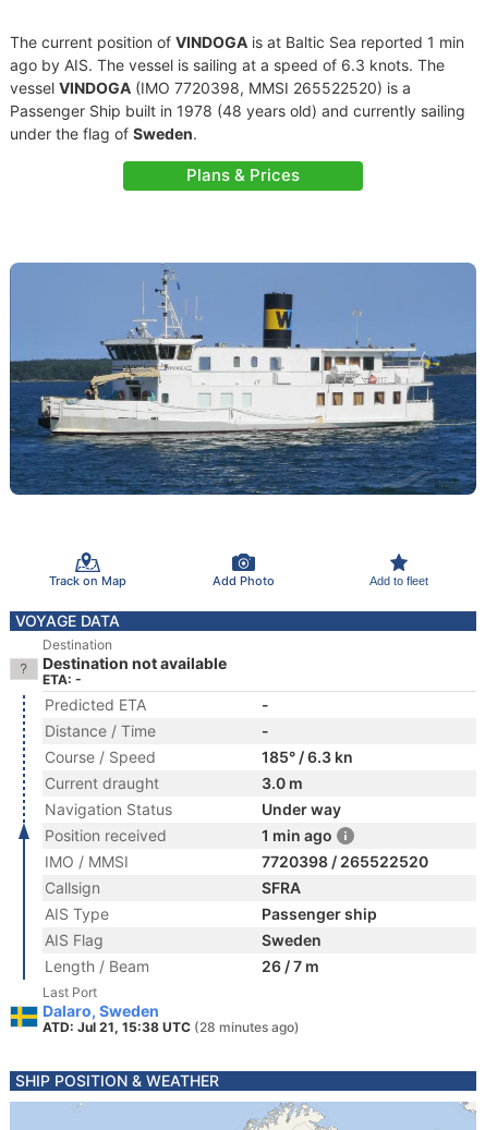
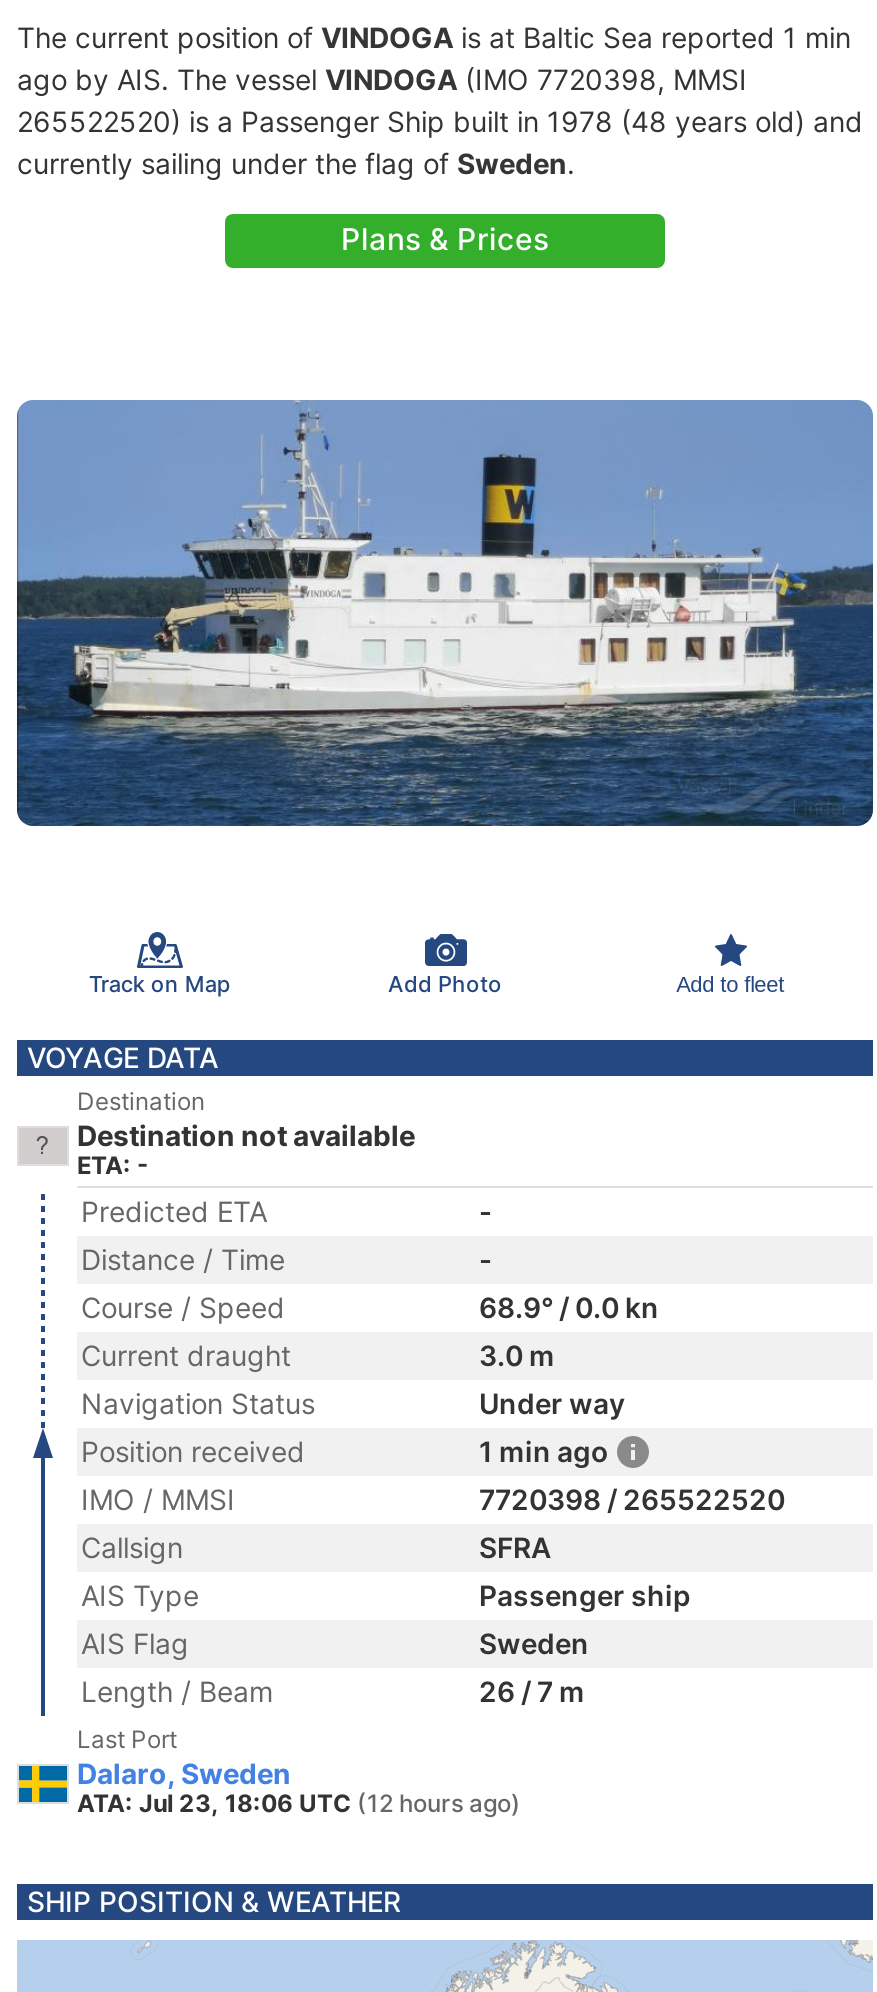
[10,56,465,143] ago by AIS. The vessel is sailing at a speed of 6.3 knots. The | vessel VINDOGA (IMO 7720398, MMSI 265522520) is a | Passenger Ship built in 1978 (48 years old) and currently sailing | under the flag of Sweden. -> [17,62,863,180] ago by AIS. The vessel VINDOGA (IMO 7720398, MMSI | 265522520) is a Passenger Ship built in 1978 (48 years old) and | currently sailing under the flag of Sweden.
[262,748,353,766] 185° / 6.3 kn -> [479,1290,659,1324] 68.9° / 0.0 kn
[43,1019,300,1035] ATD: Jul 21, 15:38 UTC (28 minutes ago) -> [77,1788,521,1818] ATA: Jul 23, 18:06 UTC (12 hours ago)

